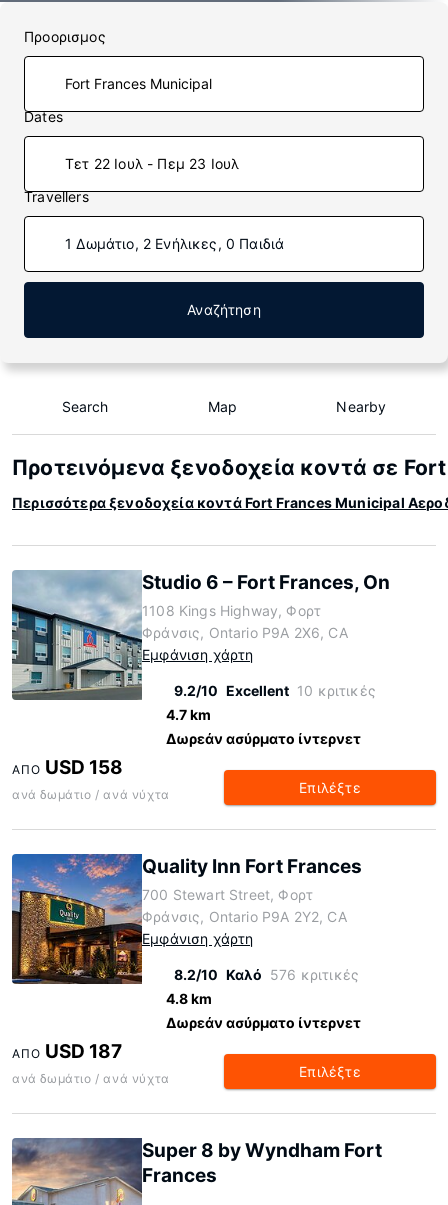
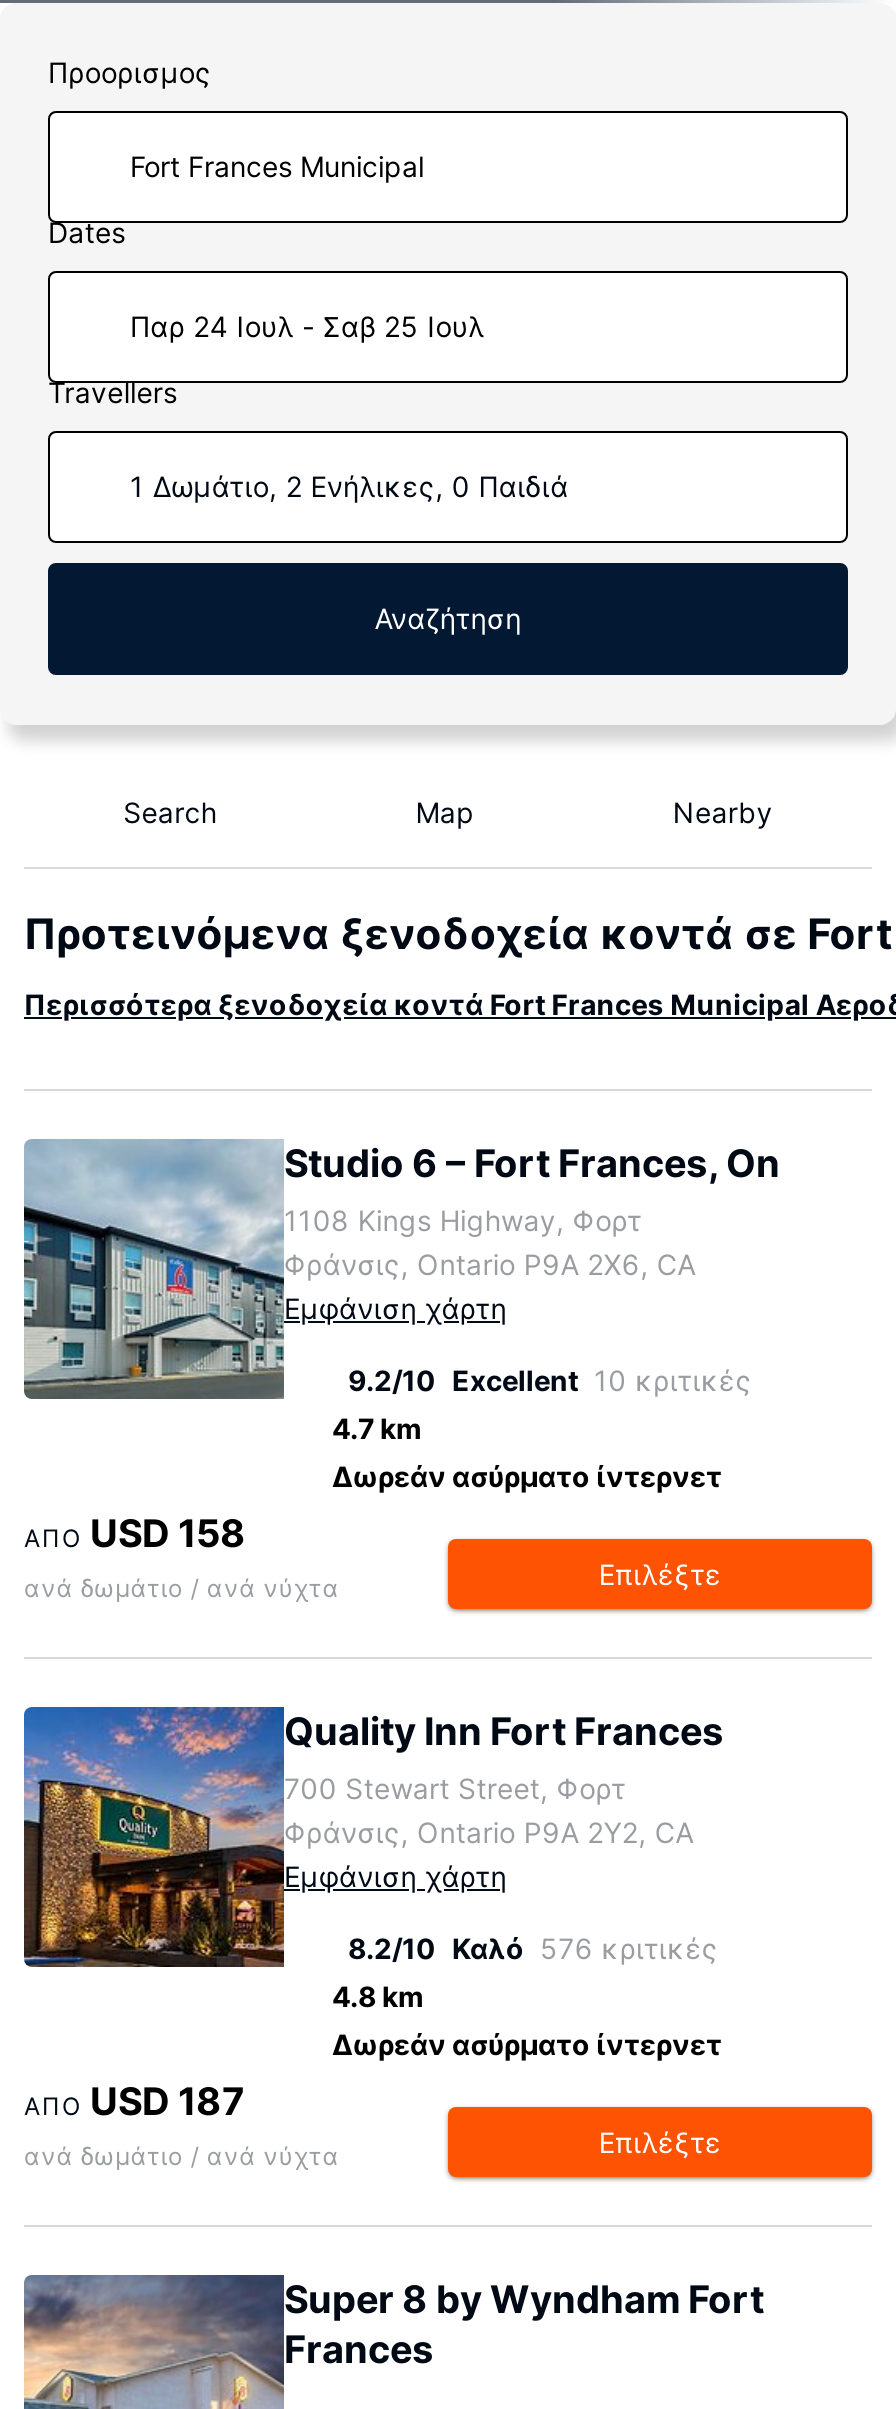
[65,155,239,172] Τετ 22 Ιουλ - Πεμ 23 Ιουλ -> [130,309,484,343] Παρ 24 Ιουλ - Σαβ 25 Ιουλ

